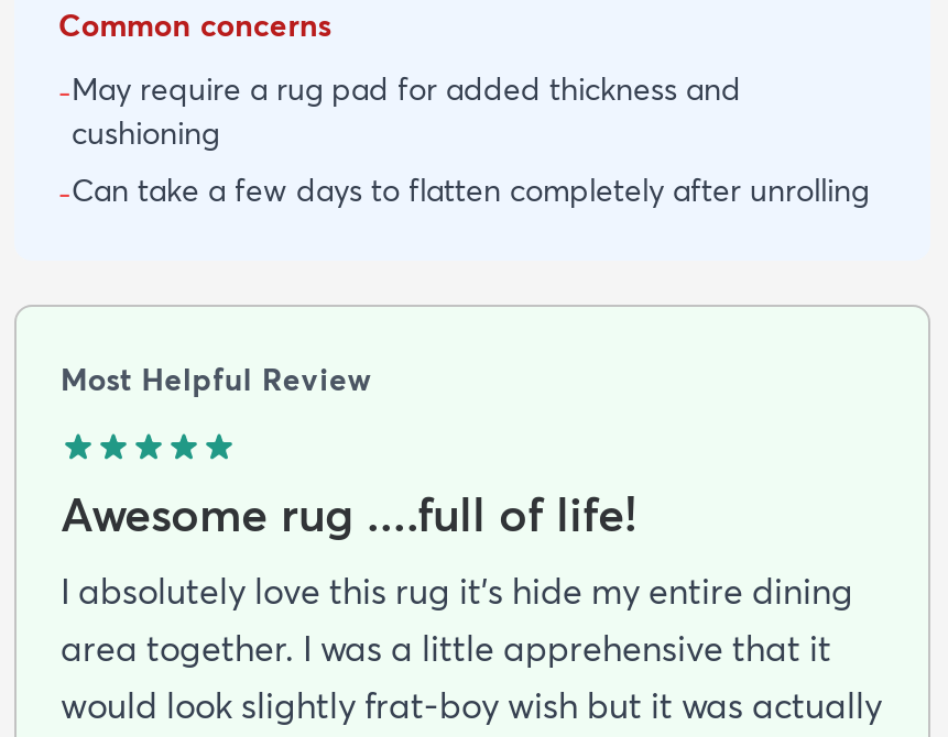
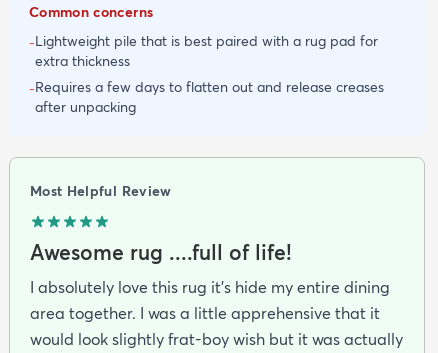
[58,70,869,215] -May require a rug pad for added thickness and | cushioning | -Can take a few days to flatten completely after unrolling -> [29,32,384,116] -Lightweight pile that is best paired with a rug pad for | extra thickness | -Requires a few days to flatten out and release creases | after unpacking

